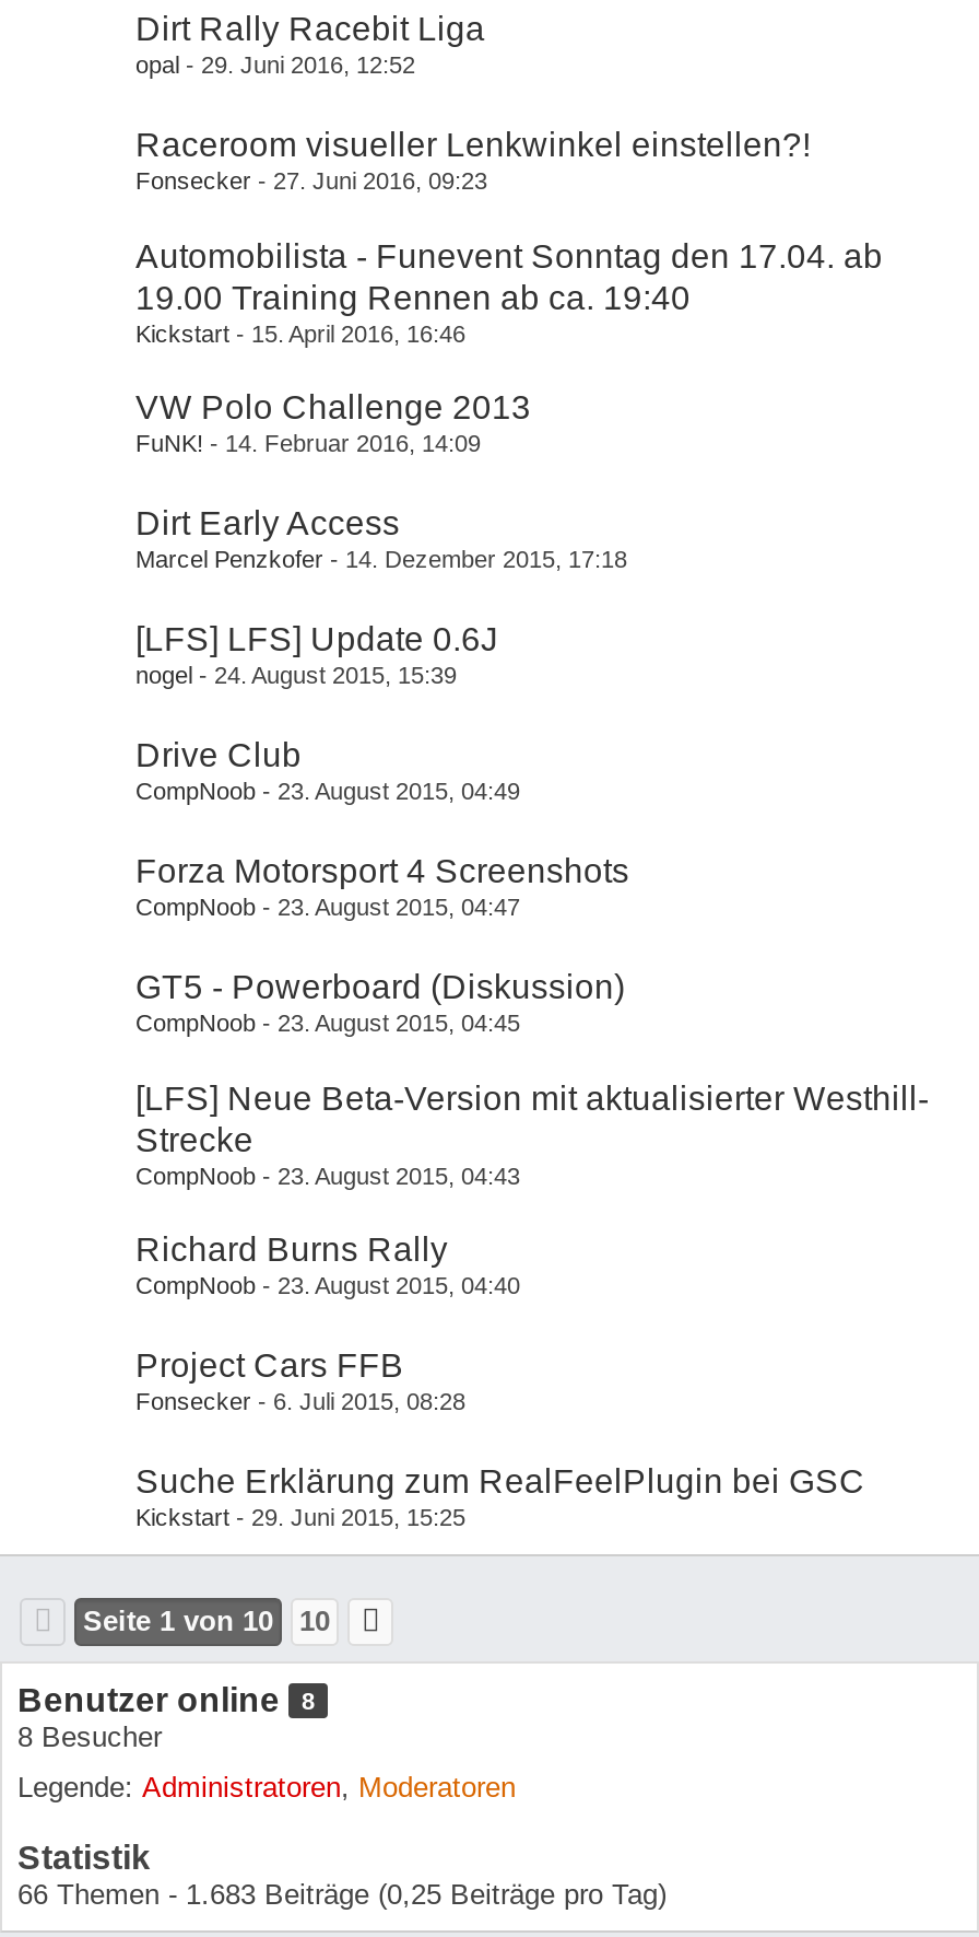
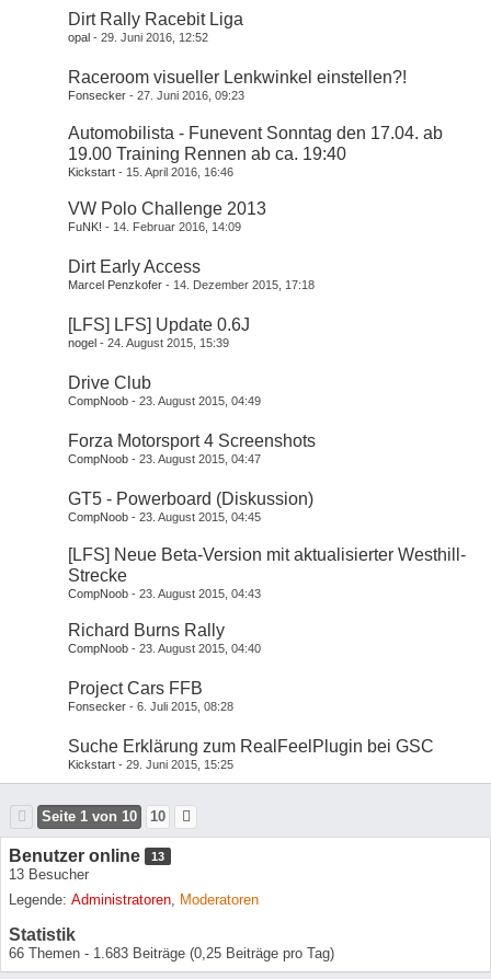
[17,1681,315,1718] Benutzer online 8 -> [9,846,164,865] Benutzer online 13
[17,1720,162,1753] 8 Besucher -> [9,866,89,883] 13 Besucher

